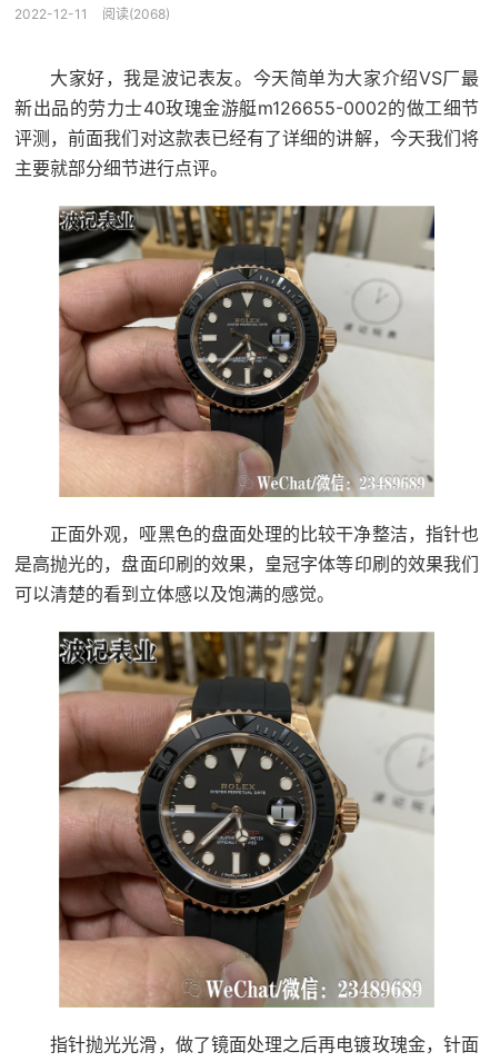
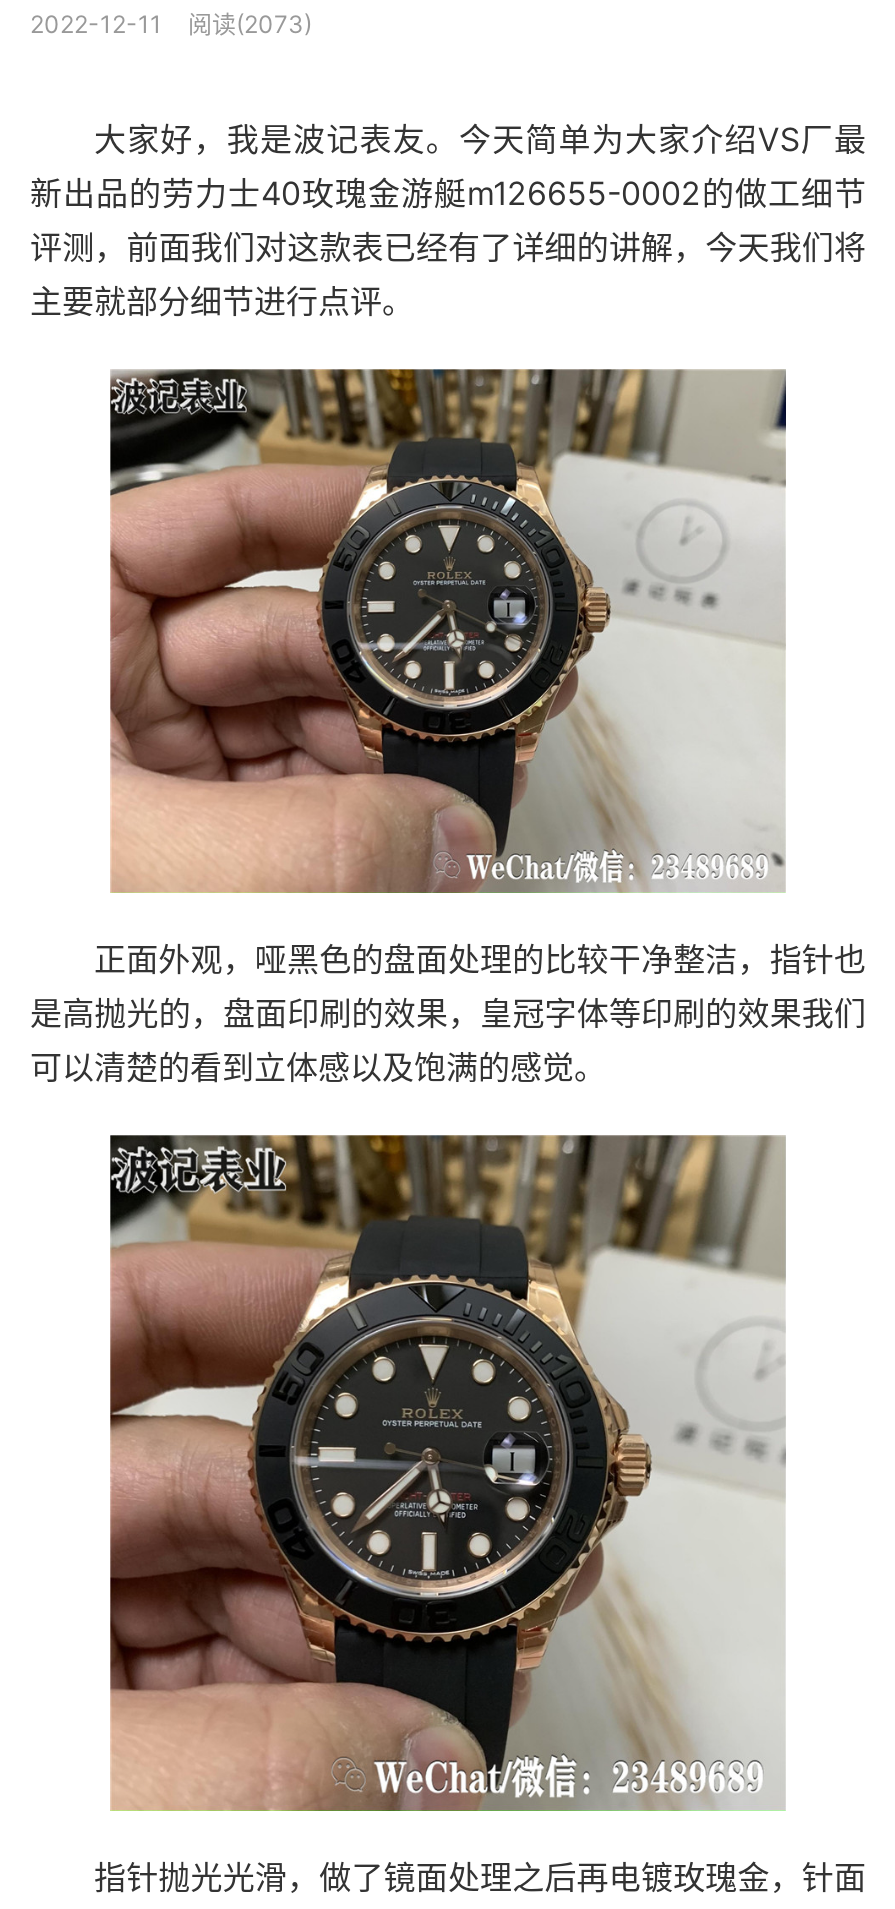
[14,6,170,22] 2022-12-11 阅读(2068) -> [30,9,312,39] 2022-12-11 阅读(2073)

